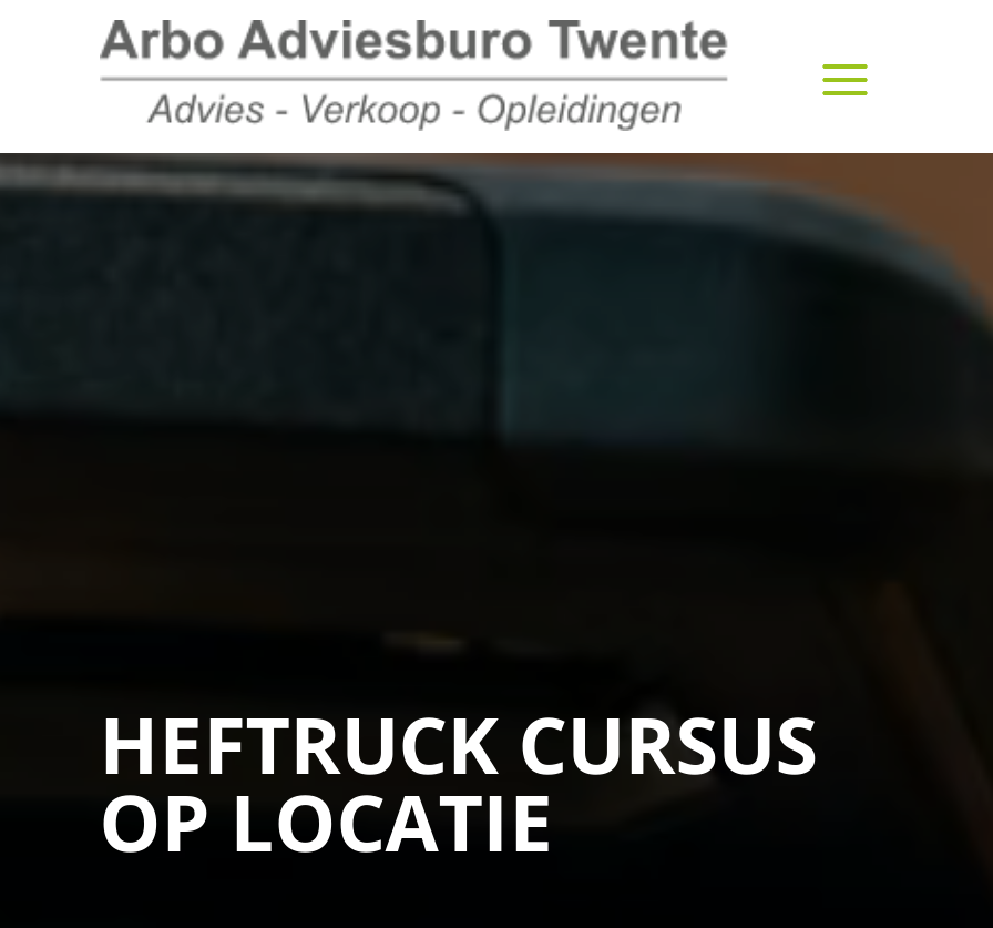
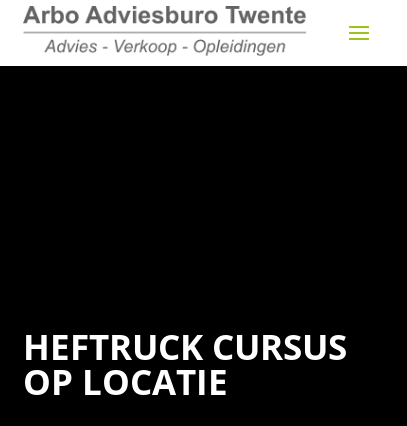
[7,153,986,439] [image] -> none

